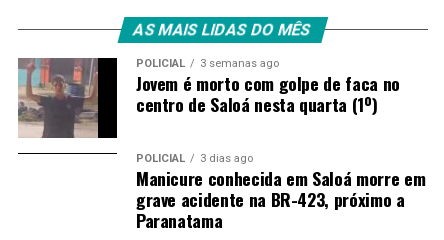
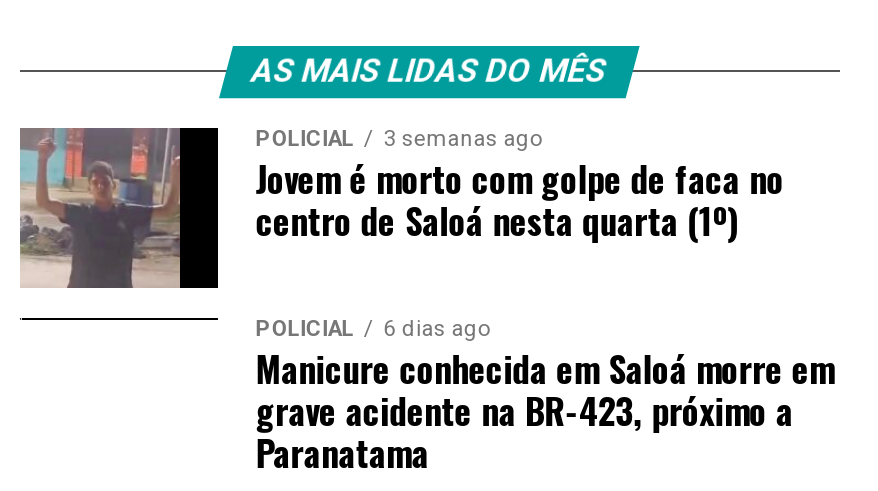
[136,152,253,165] POLICIAL 3 dias ago -> [256,316,490,342] POLICIAL 6 dias ago

